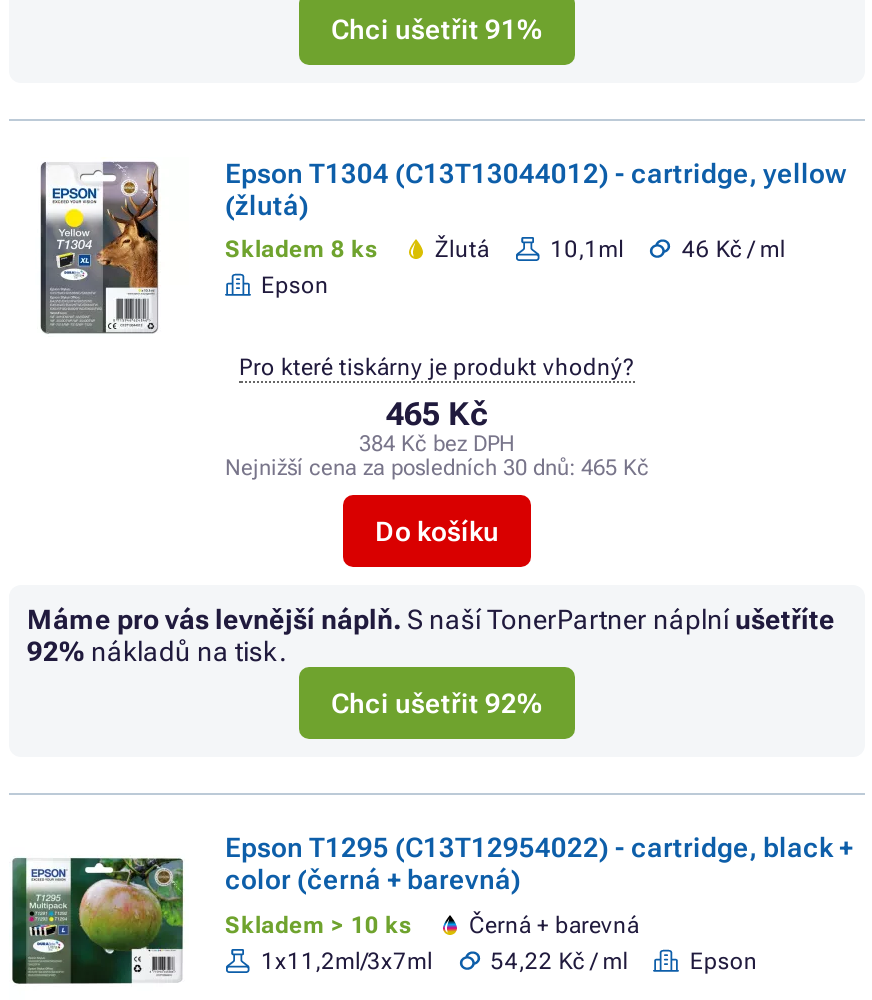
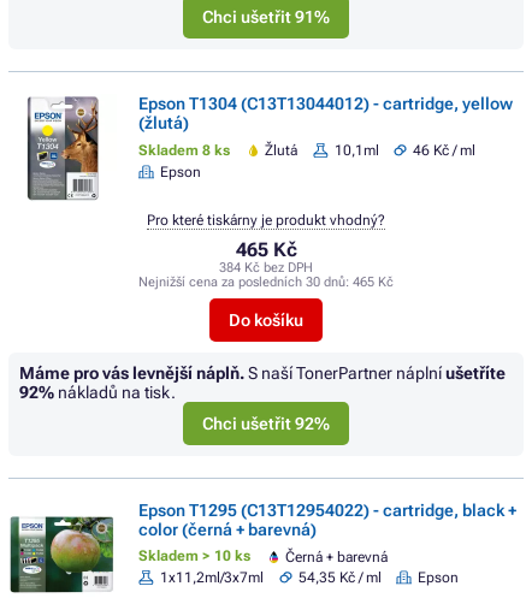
[491,946,629,974] 54,22 Kč / ml -> [298,569,381,586] 54,35 Kč / ml

